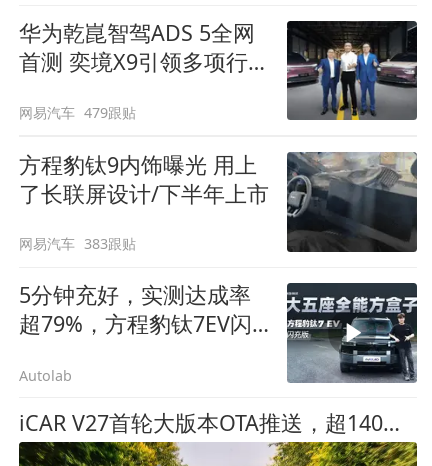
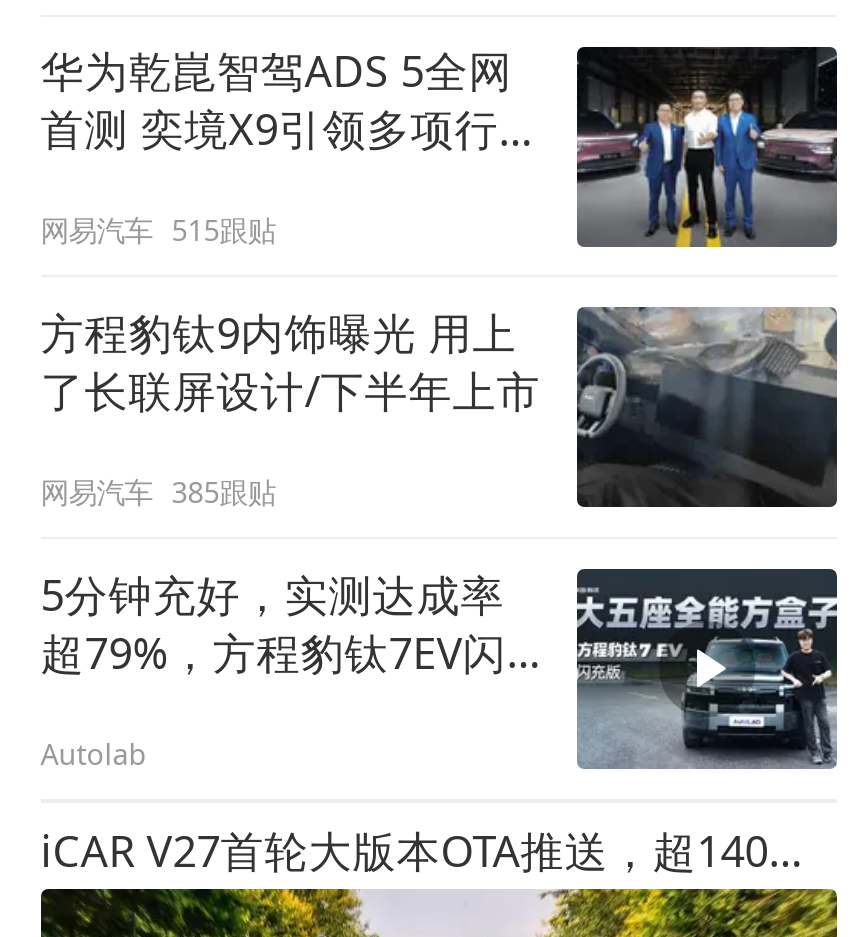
[19,103,136,122] 网易汽车 479跟贴 -> [40,210,276,248] 网易汽车 515跟贴
[19,234,136,253] 网易汽车 383跟贴 -> [40,472,276,510] 网易汽车 385跟贴

